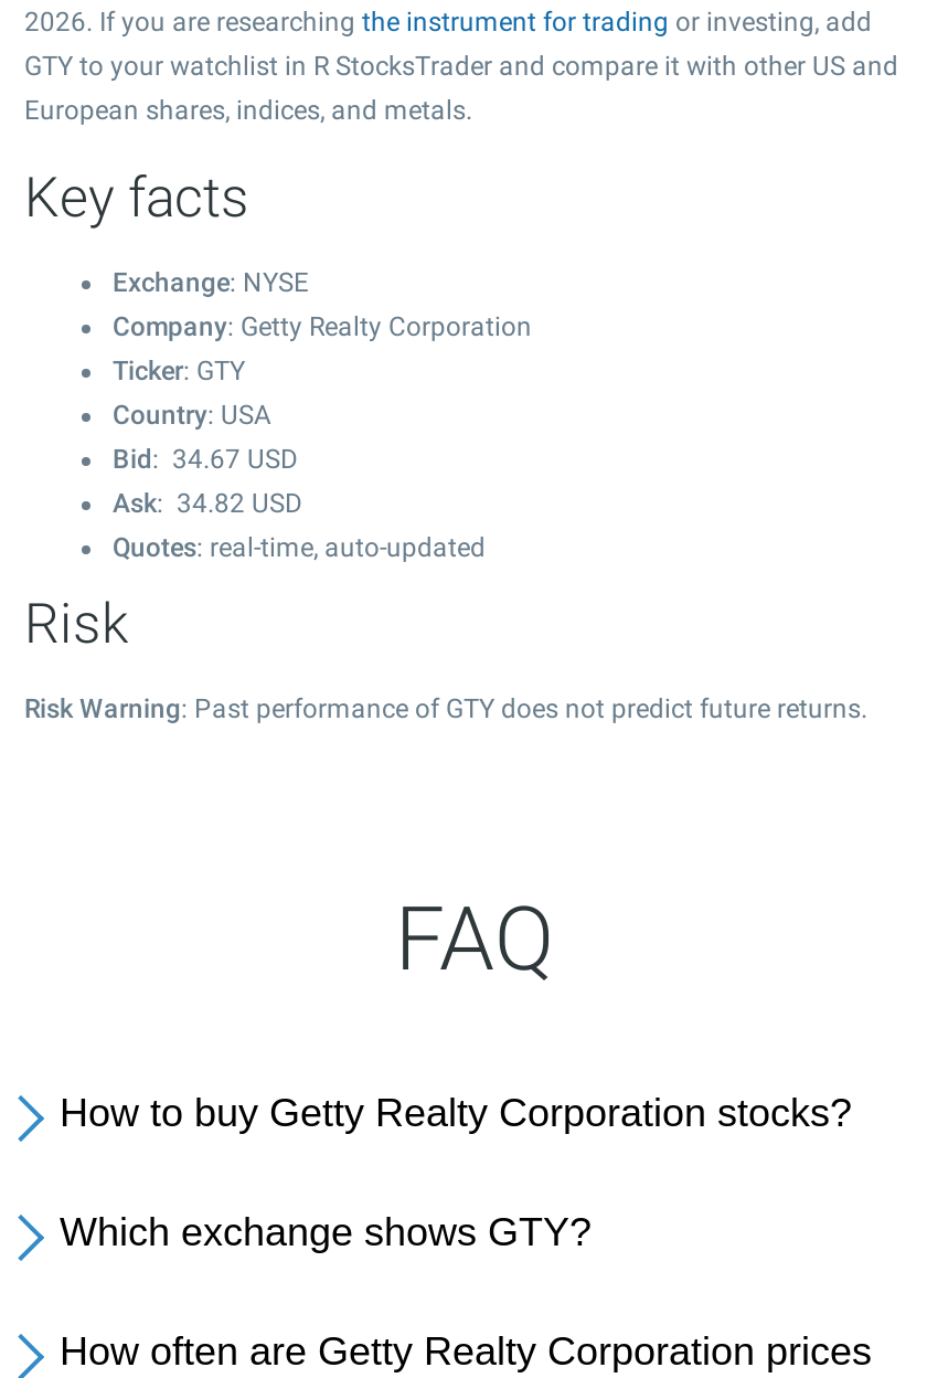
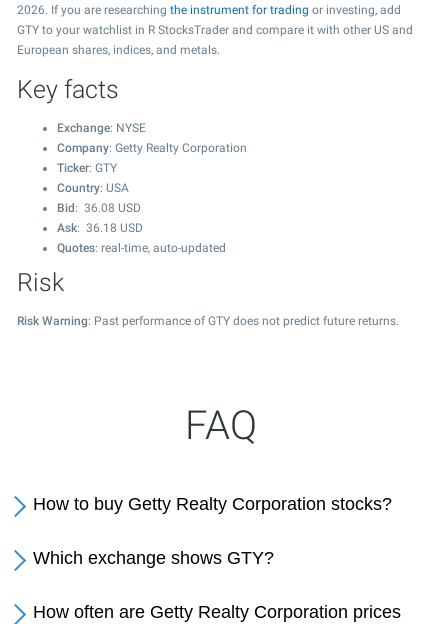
[113,444,298,475] Bid: 34.67 USD -> [57,201,141,215] Bid: 36.08 USD
[113,488,302,519] Ask: 34.82 USD -> [57,221,143,235] Ask: 36.18 USD

